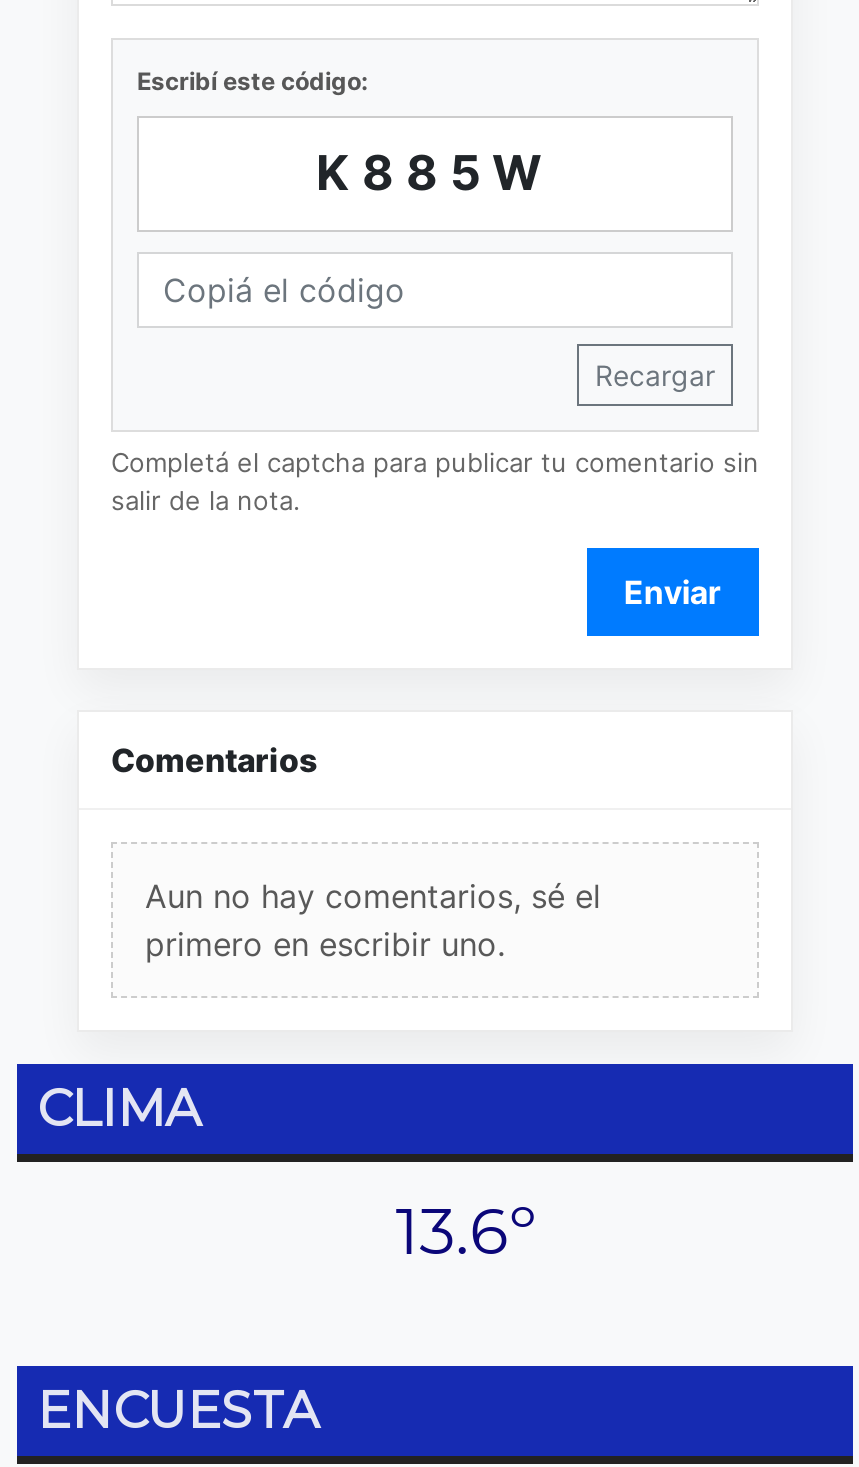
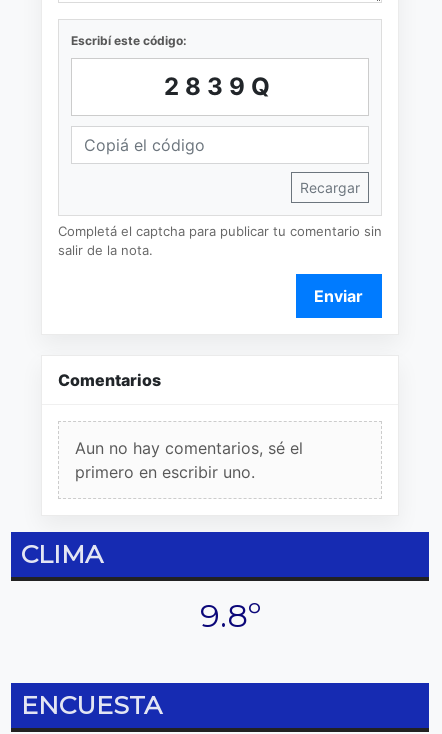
[316,144,554,202] K885W -> [164,72,276,101] 2839Q
[396,1191,536,1269] 13.6º -> [200,595,261,634] 9.8º

